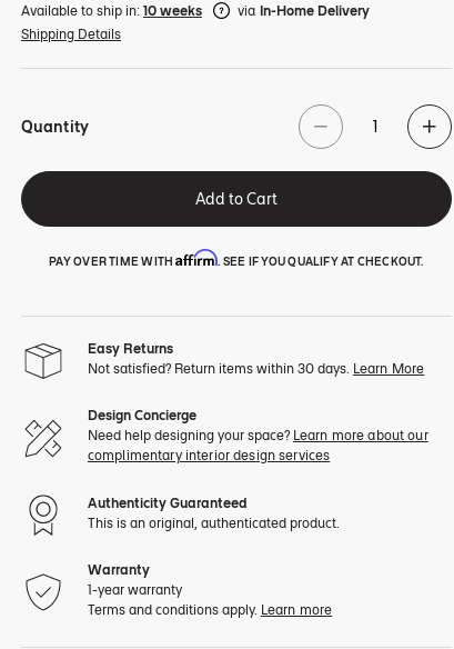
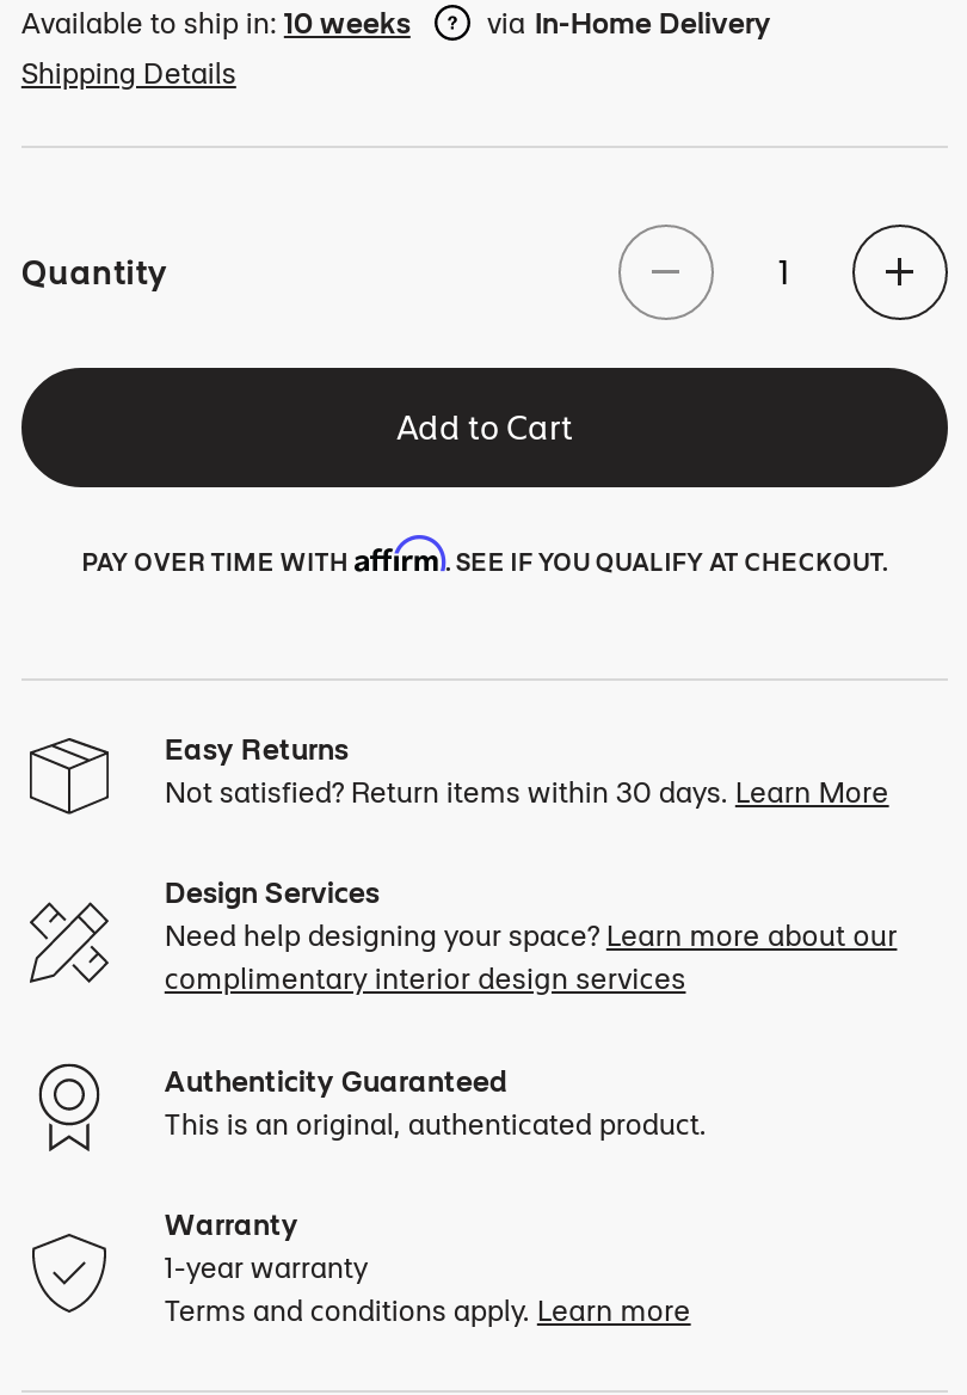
[88,407,196,424] Design Concierge -> [165,875,379,911] Design Services

